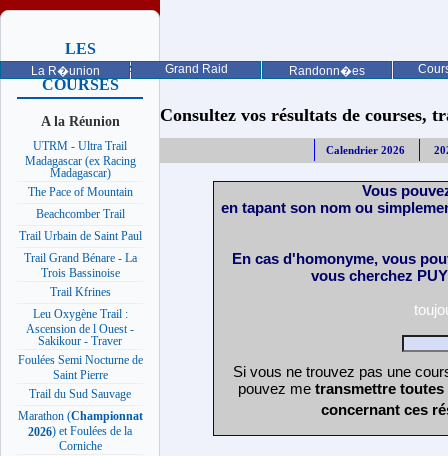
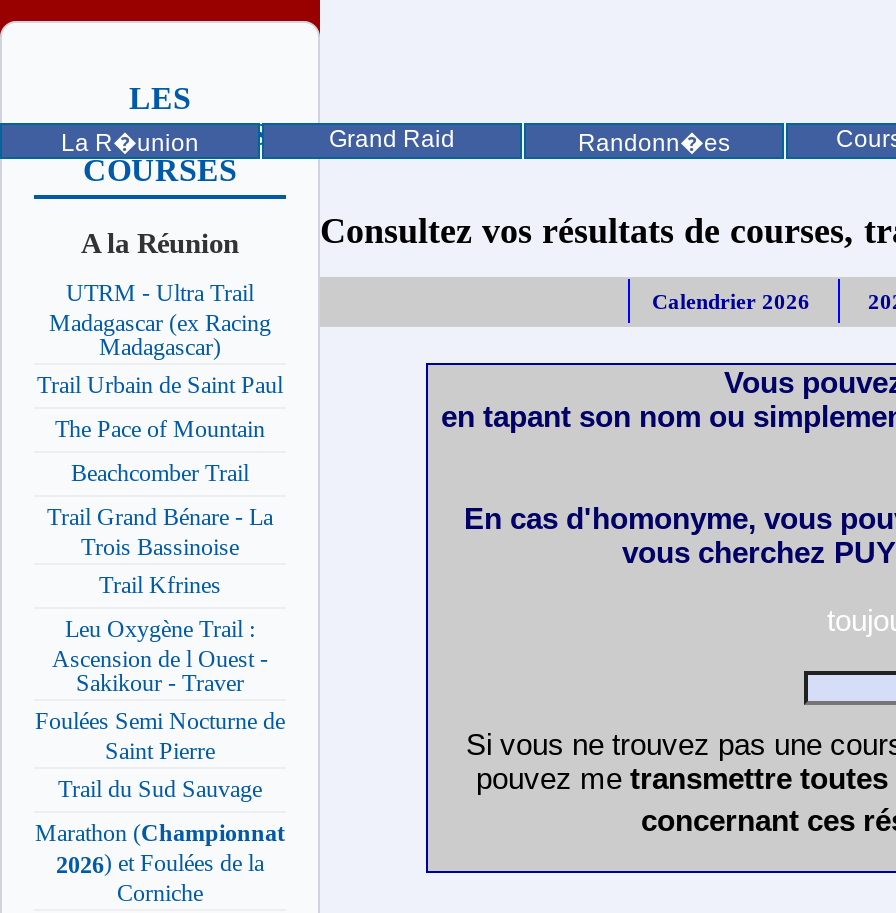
moved [27,185,132,221] -> [55,415,265,487]: The Pace of Mountain | Beachcomber Trail
moved [18,229,141,243] -> [37,371,283,399]: Trail Urbain de Saint Paul

